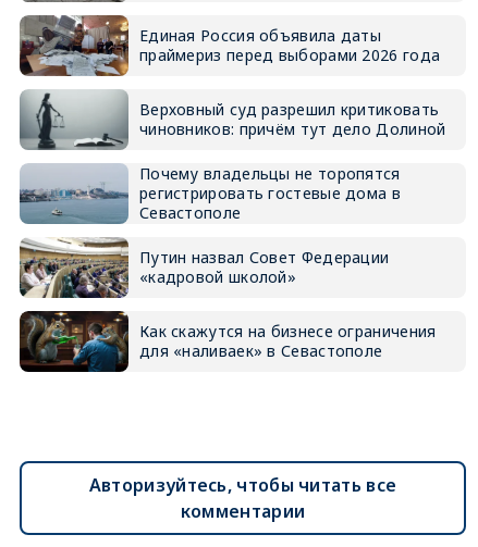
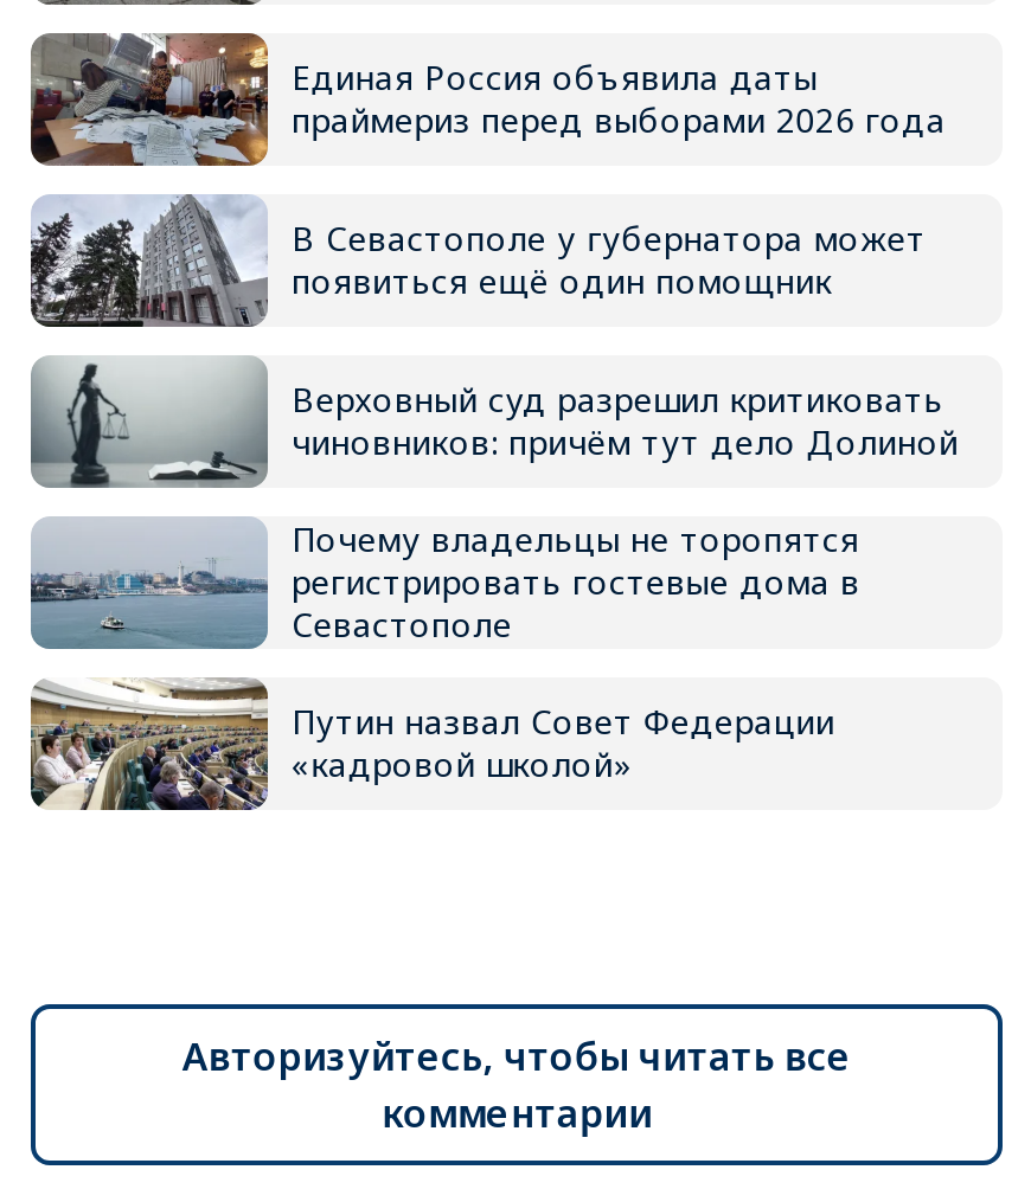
none -> [31,194,926,329] [image] | В Севастополе у губернатора может | появиться ещё один помощник
moved [19,89,446,287] -> [28,355,959,786]: [image] | Верховный суд разрешил критиковать | чиновников: причём тут дело Долиной | Почему владельцы не торопятся | регистрировать гостевые дома в | Севастополе | Путин назвал Совет Федерации | «кадровой школой»
[19,310,436,373] [image] | Как скажутся на бизнесе ограничения | для «наливаек» в Севастополе -> none

